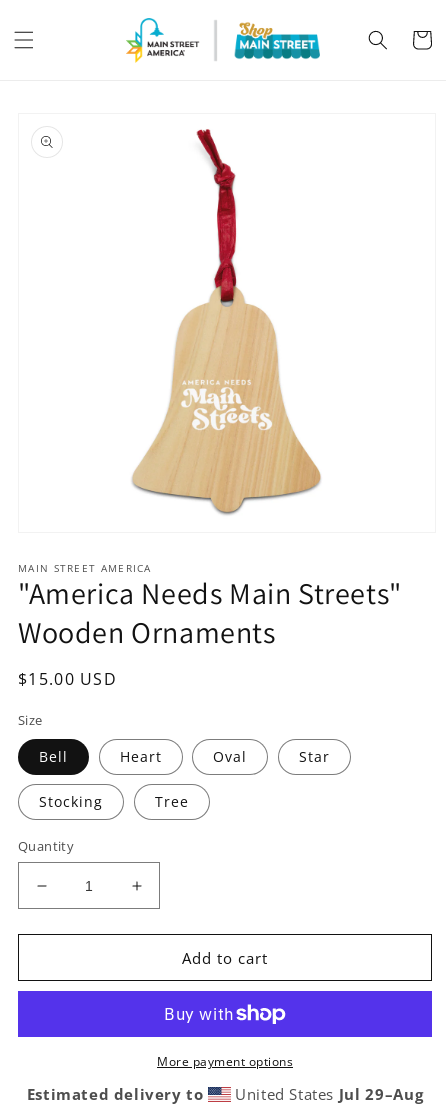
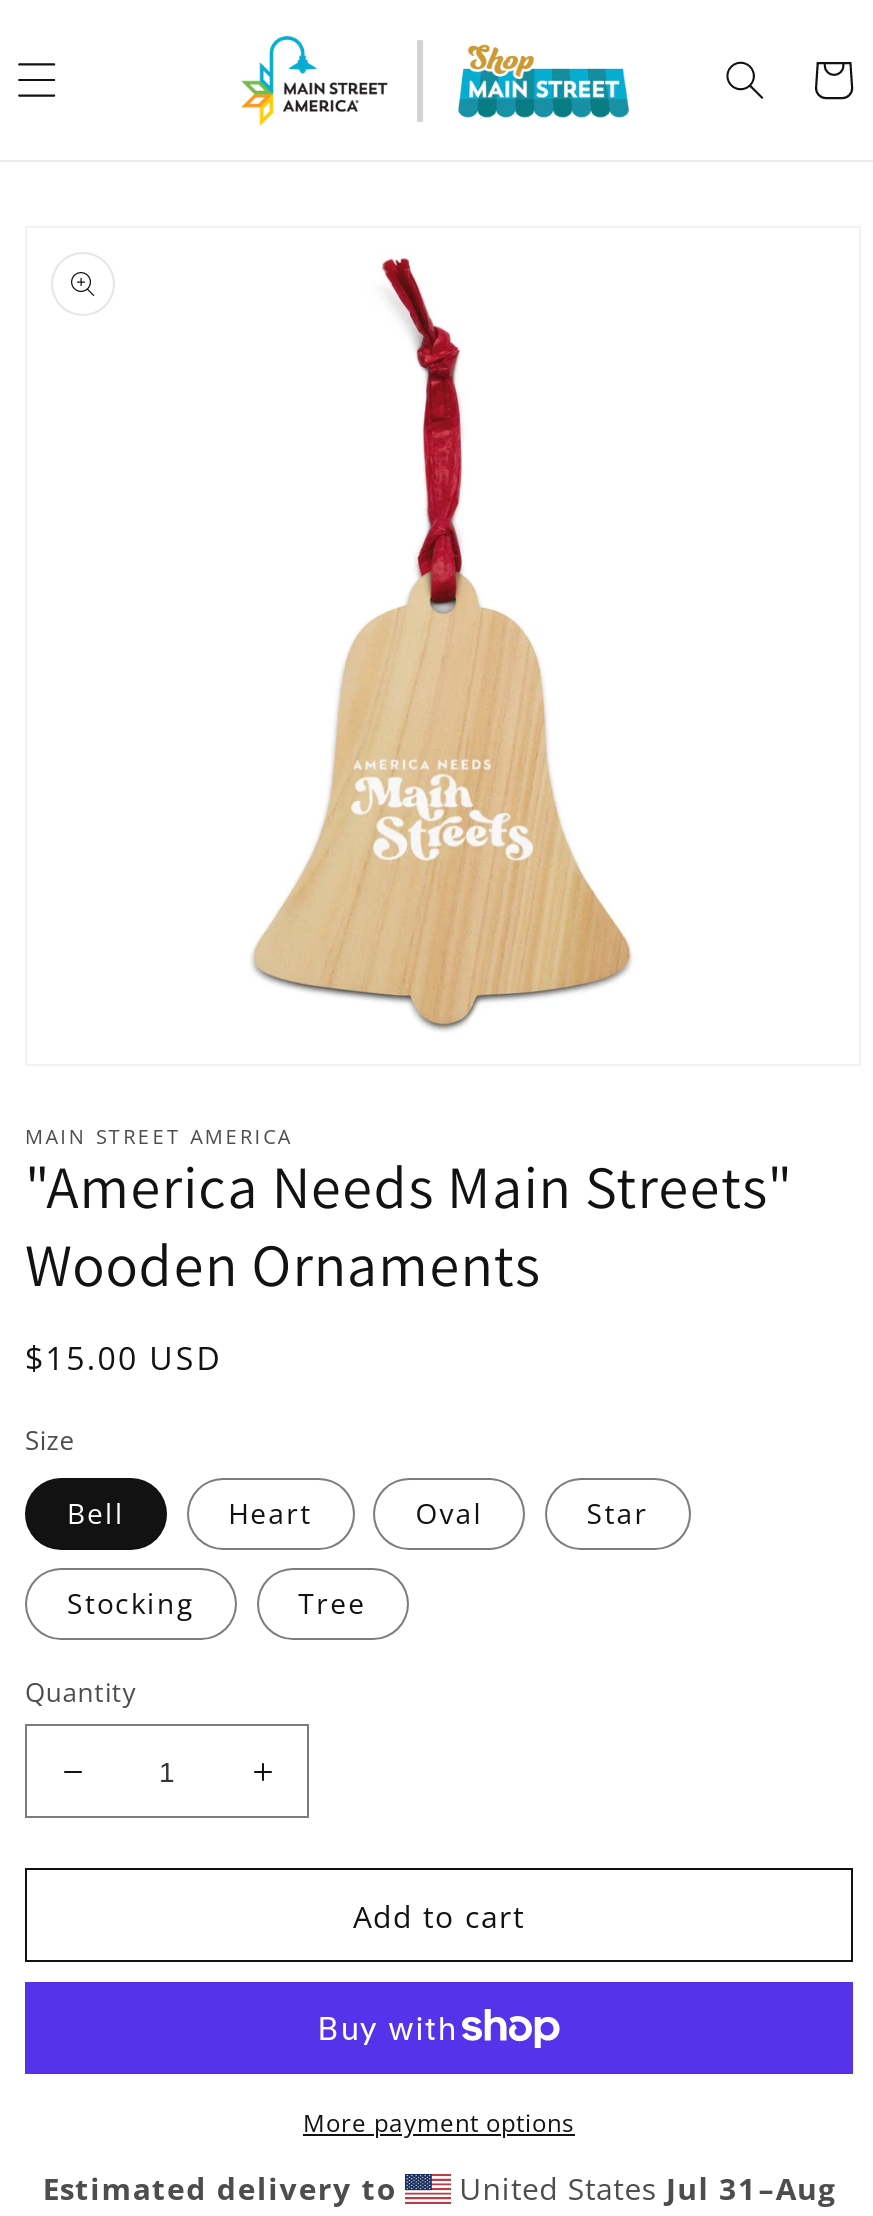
[230,1084,423,1104] United States Jul 29–Aug -> [450,2169,835,2209] United States Jul 31–Aug

